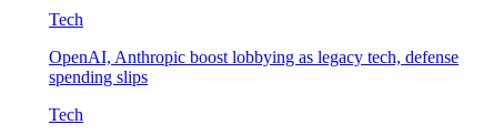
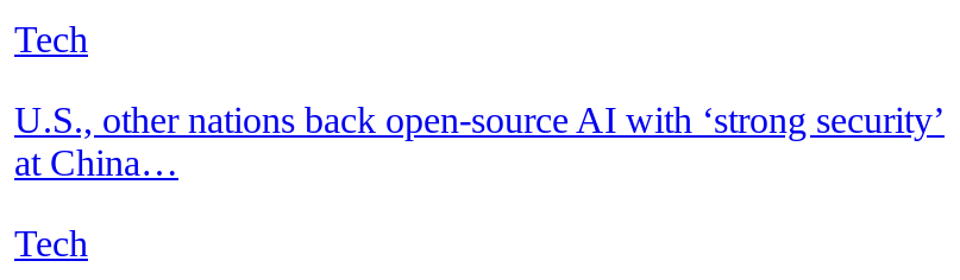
[49,48,459,86] OpenAI, Anthropic boost lobbying as legacy tech, defense | spending slips -> [14,100,945,183] U.S., other nations back open-source AI with ‘strong security’ | at China…

